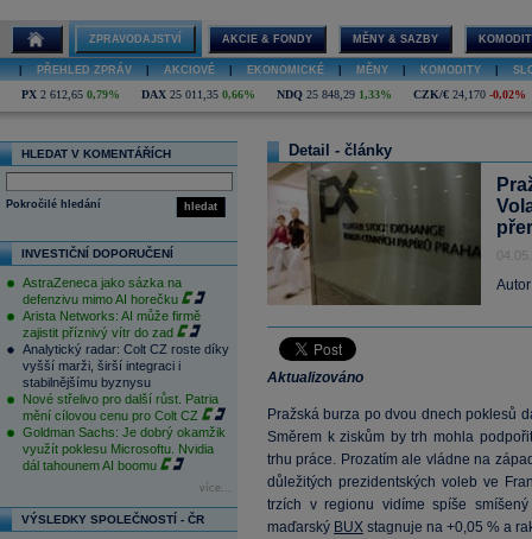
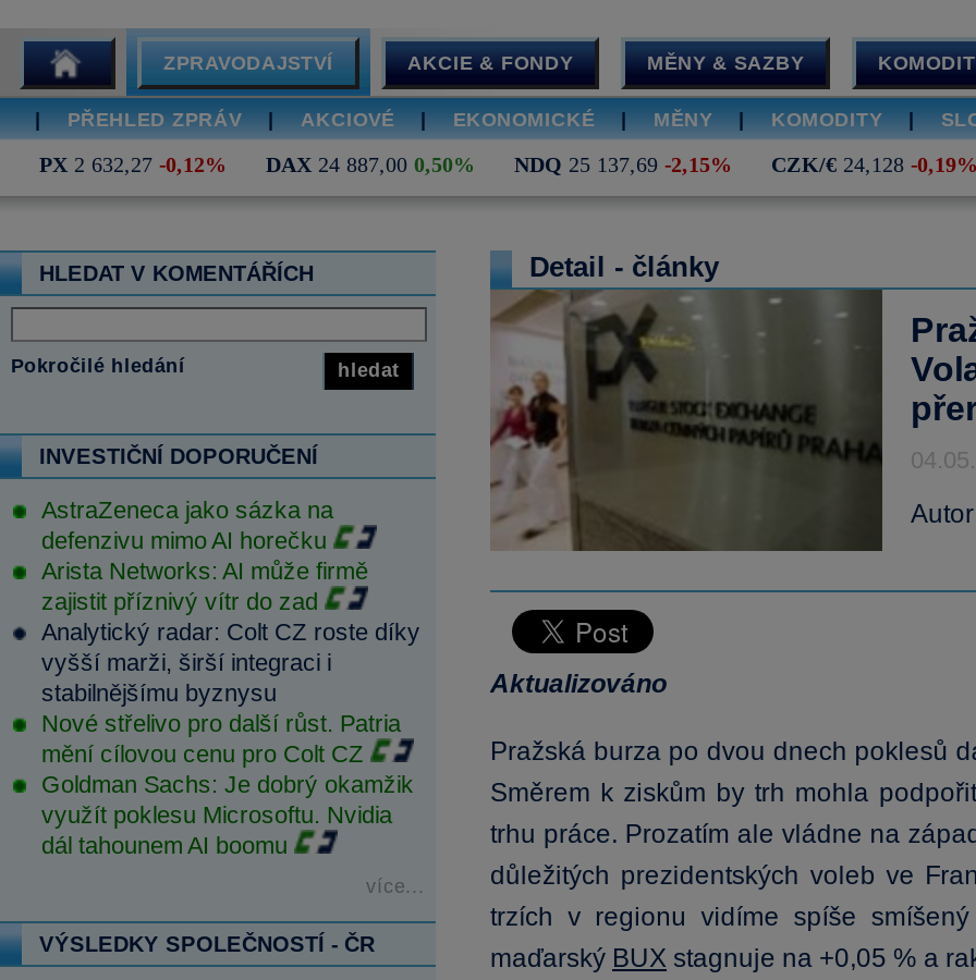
[21,88,120,101] PX 2 612,65 0,79% -> [39,152,227,176] PX 2 632,27 -0,12%
[141,88,255,101] DAX 25 011,35 0,66% -> [266,152,475,176] DAX 24 887,00 0,50%
[277,88,392,101] NDQ 25 848,29 1,33% -> [514,152,732,176] NDQ 25 137,69 -2,15%
[413,88,526,101] CZK/€ 24,170 -0,02% -> [771,152,976,176] CZK/€ 24,128 -0,19%

